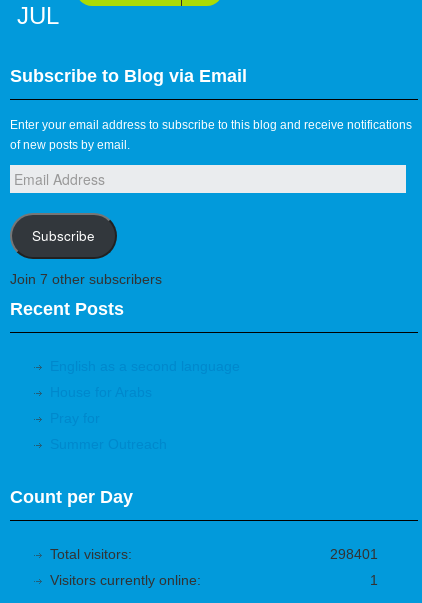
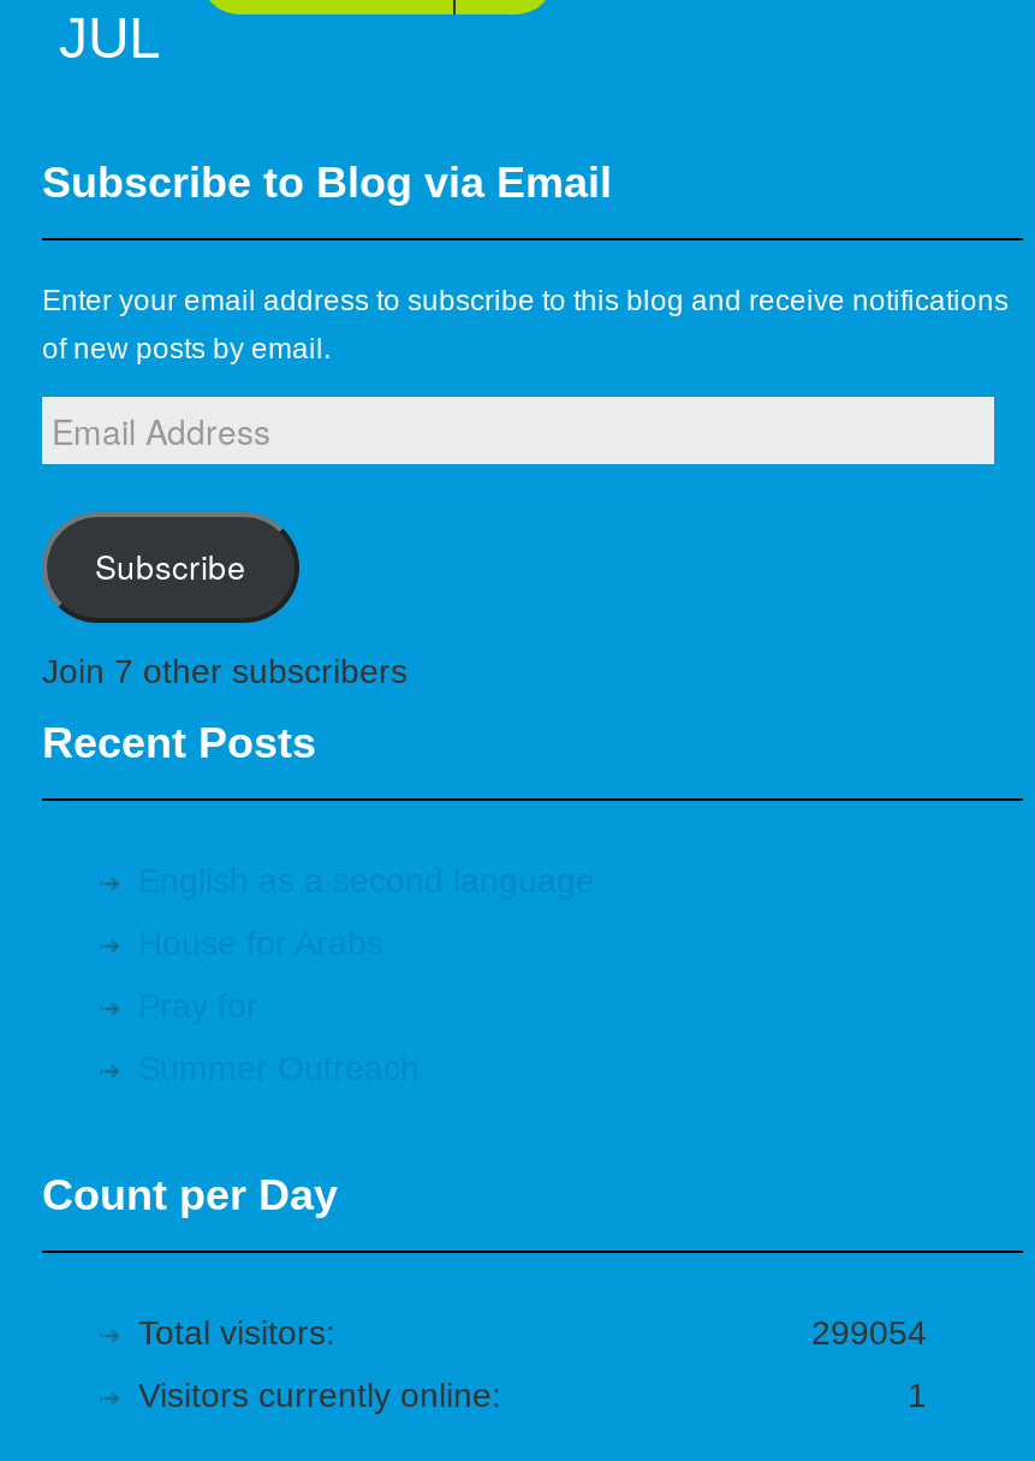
[330,546,378,562] 298401 -> [811,1314,927,1352] 299054

